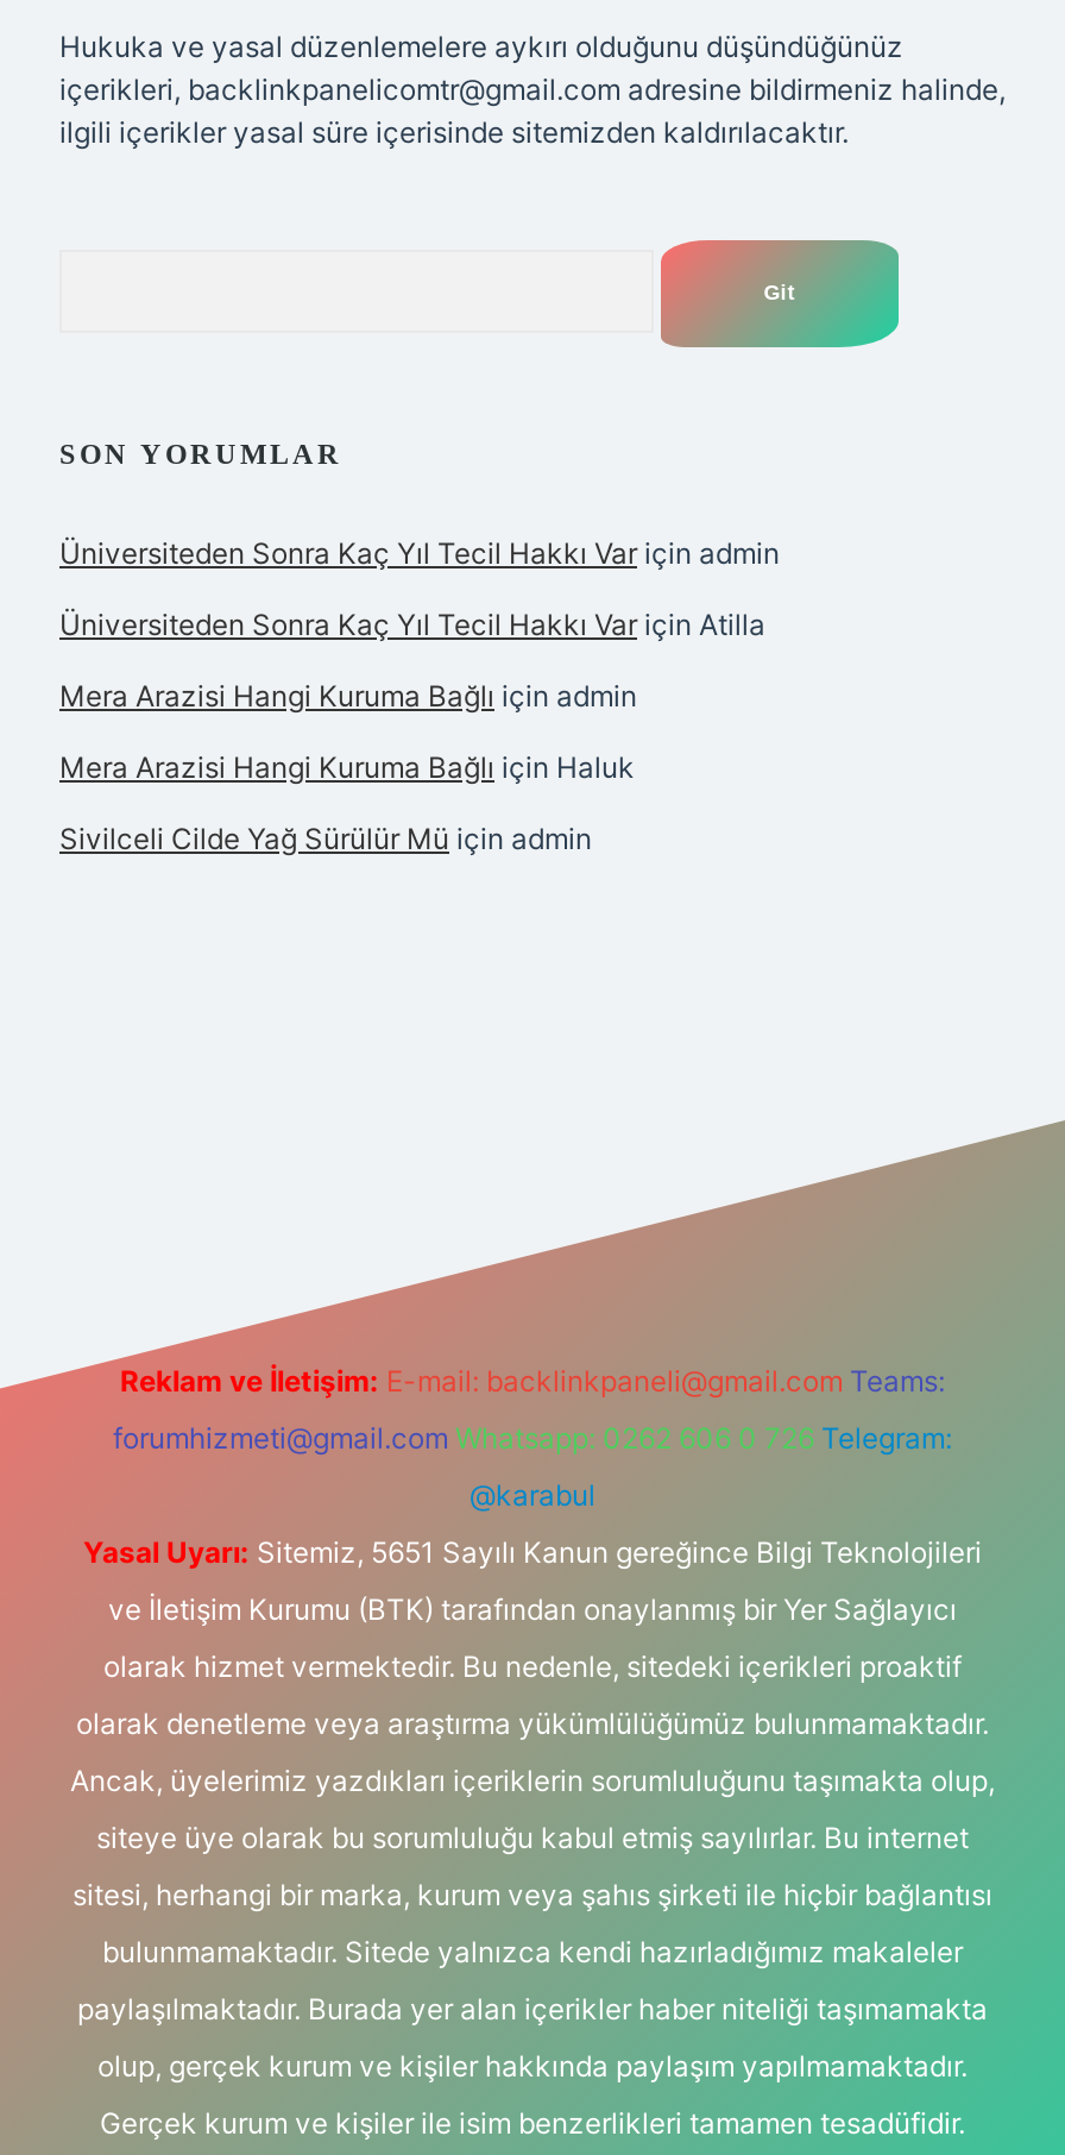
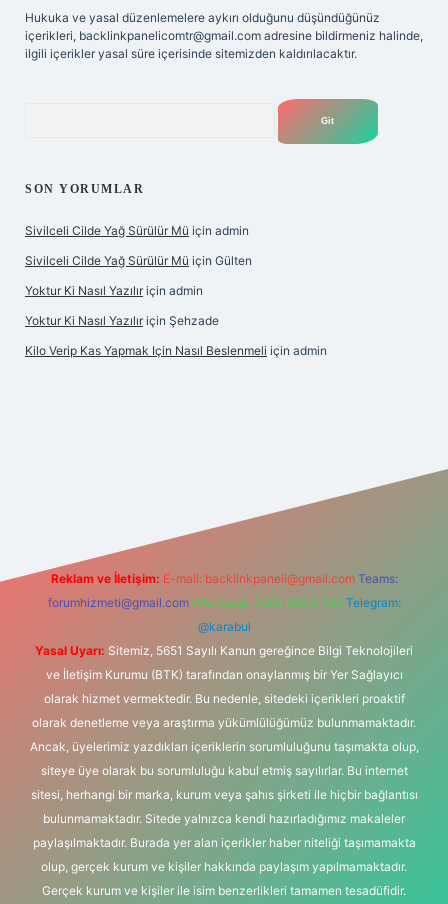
[59,535,780,785] Üniversiteden Sonra Kaç Yıl Tecil Hakkı Var için admin | Üniversiteden Sonra Kaç Yıl Tecil Hakkı Var için Atilla | Mera Arazisi Hangi Kuruma Bağlı için admin | Mera Arazisi Hangi Kuruma Bağlı için Haluk -> none
moved [59,821,592,856] -> [25,223,249,238]: Sivilceli Cilde Yağ Sürülür Mü için admin
none -> [25,253,327,358] Sivilceli Cilde Yağ Sürülür Mü için Gülten | Yoktur Ki Nasıl Yazılır için admin | Yoktur Ki Nasıl Yazılır için Şehzade | Kilo Verip Kas Yapmak Için Nasıl Beslenmeli için admin

